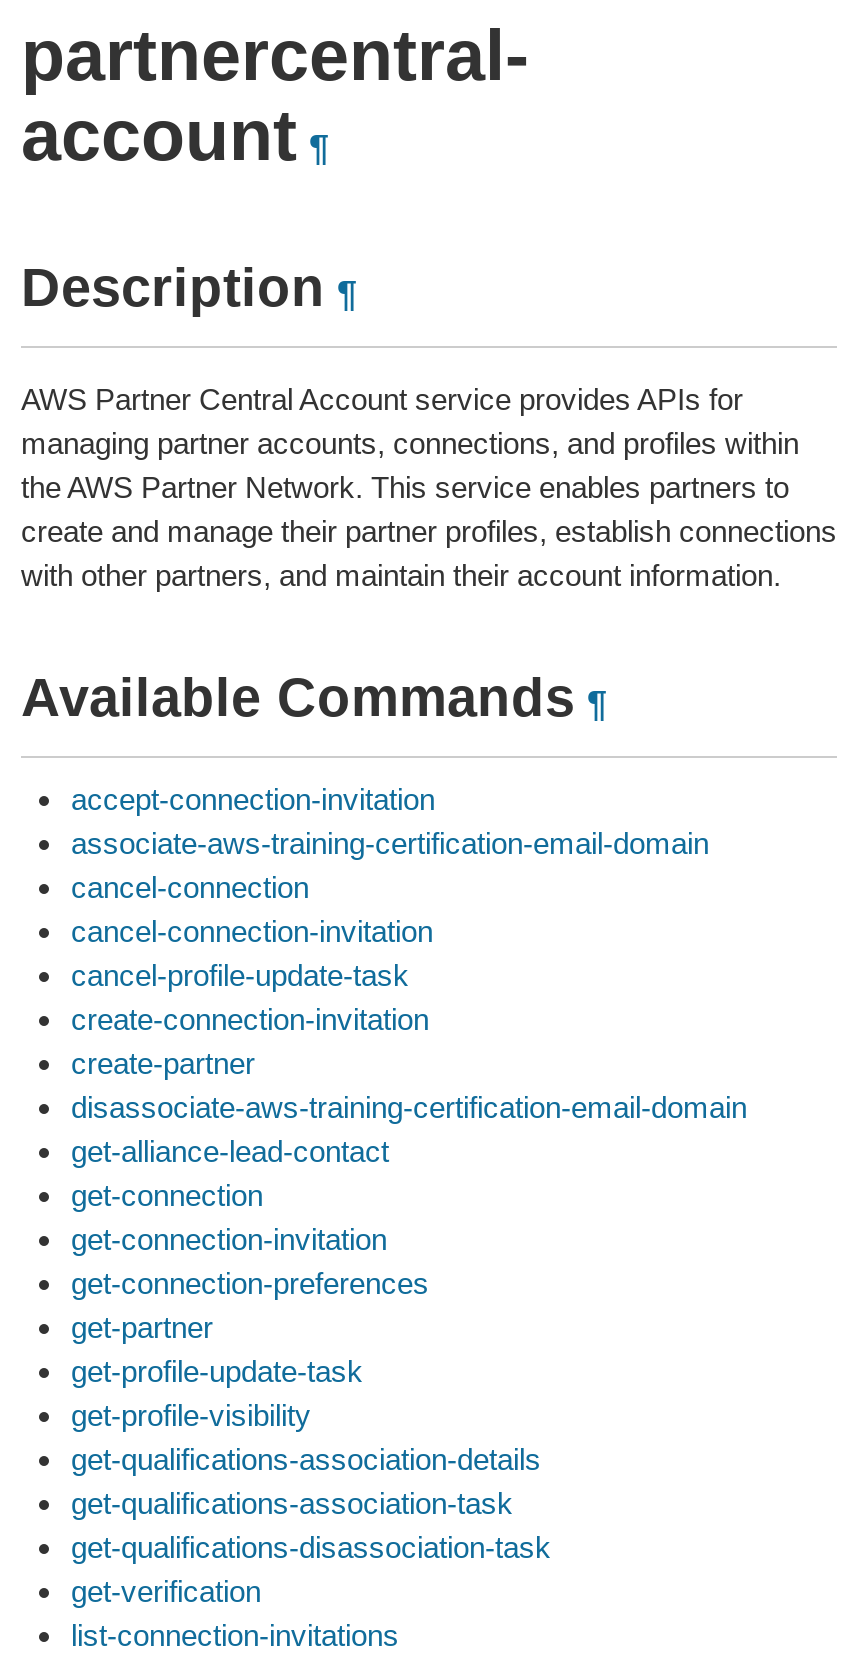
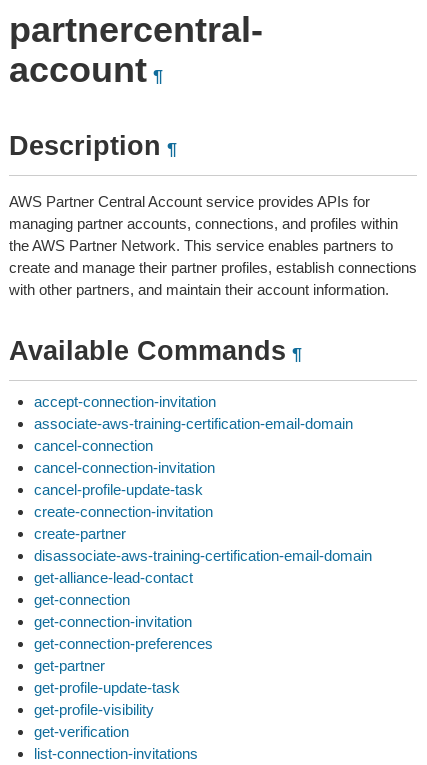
[71,1442,551,1564] get-qualifications-association-details | get-qualifications-association-task | get-qualifications-disassociation-task -> none

